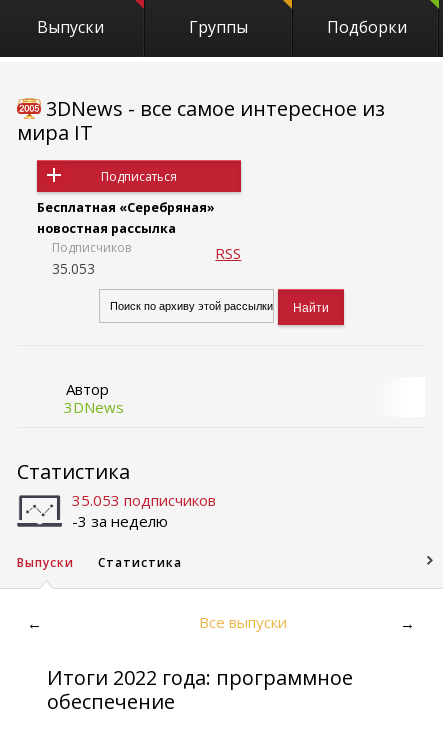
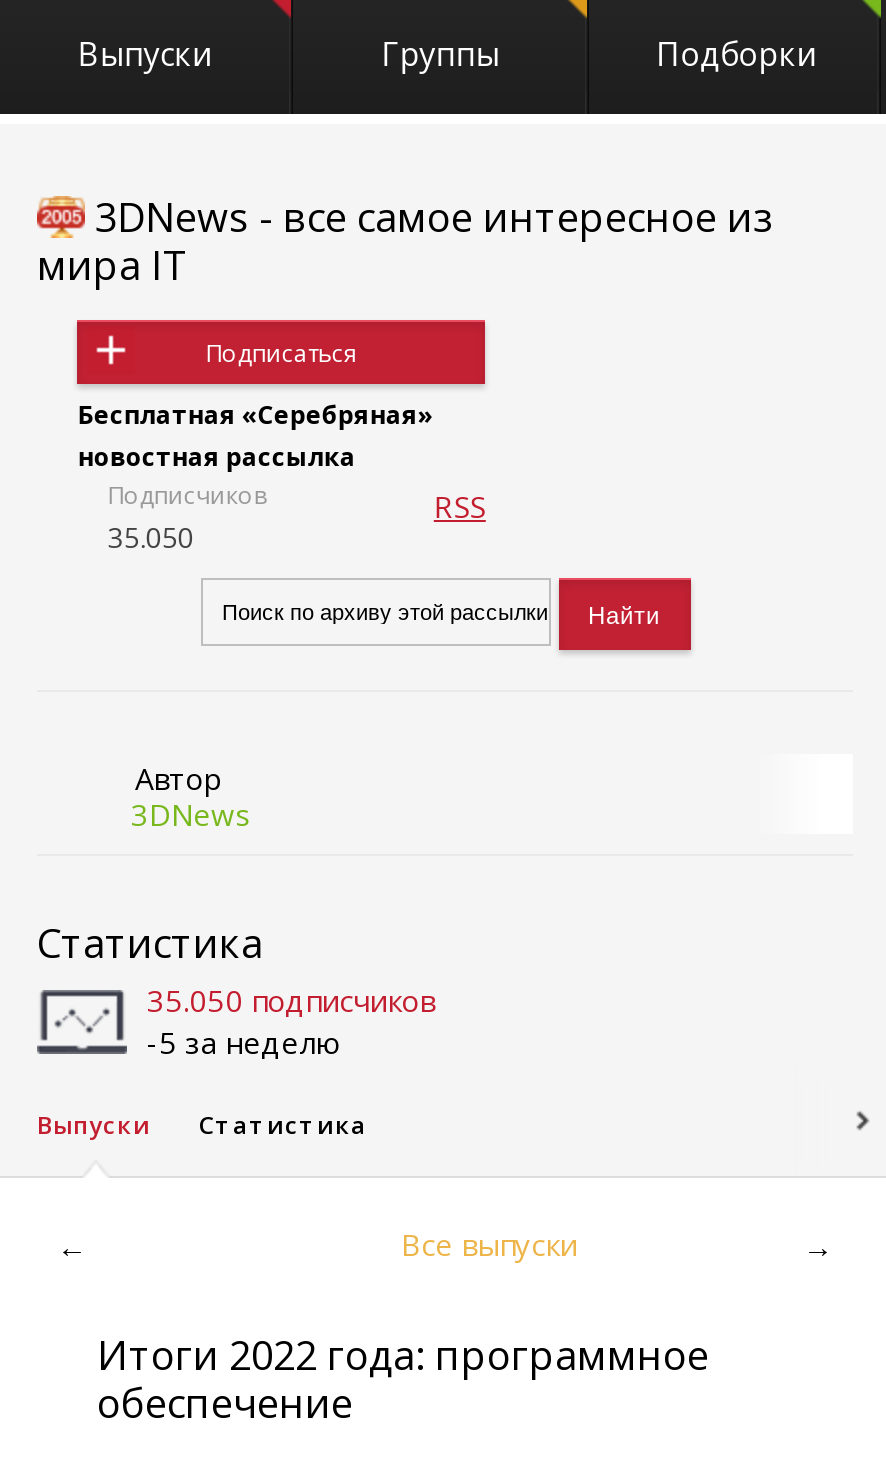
[52,259,95,278] 35.053 -> [108,518,194,556] 35.050
[72,490,216,510] 35.053 подписчиков -> [147,980,435,1020] 35.050 подписчиков
[72,511,168,531] -3 за неделю -> [147,1022,339,1062] -5 за неделю

